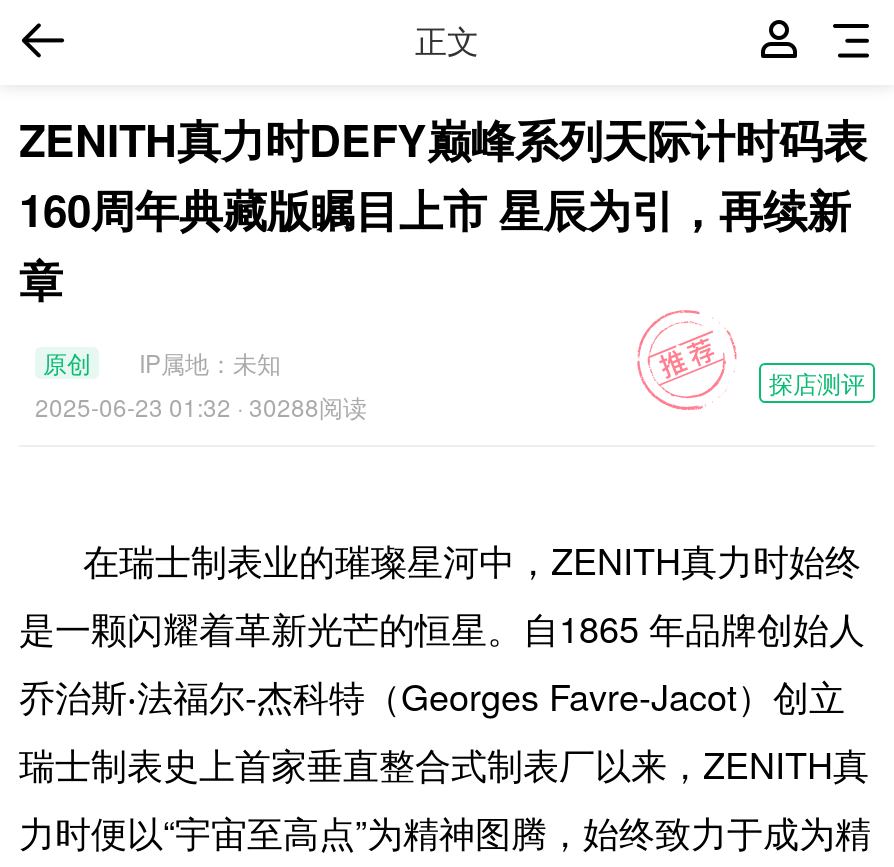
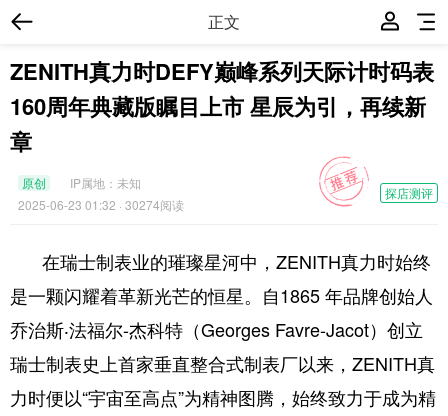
[35,389,367,423] 2025-06-23 01:32 · 30288阅读 -> [18,196,184,213] 2025-06-23 01:32 · 30274阅读

